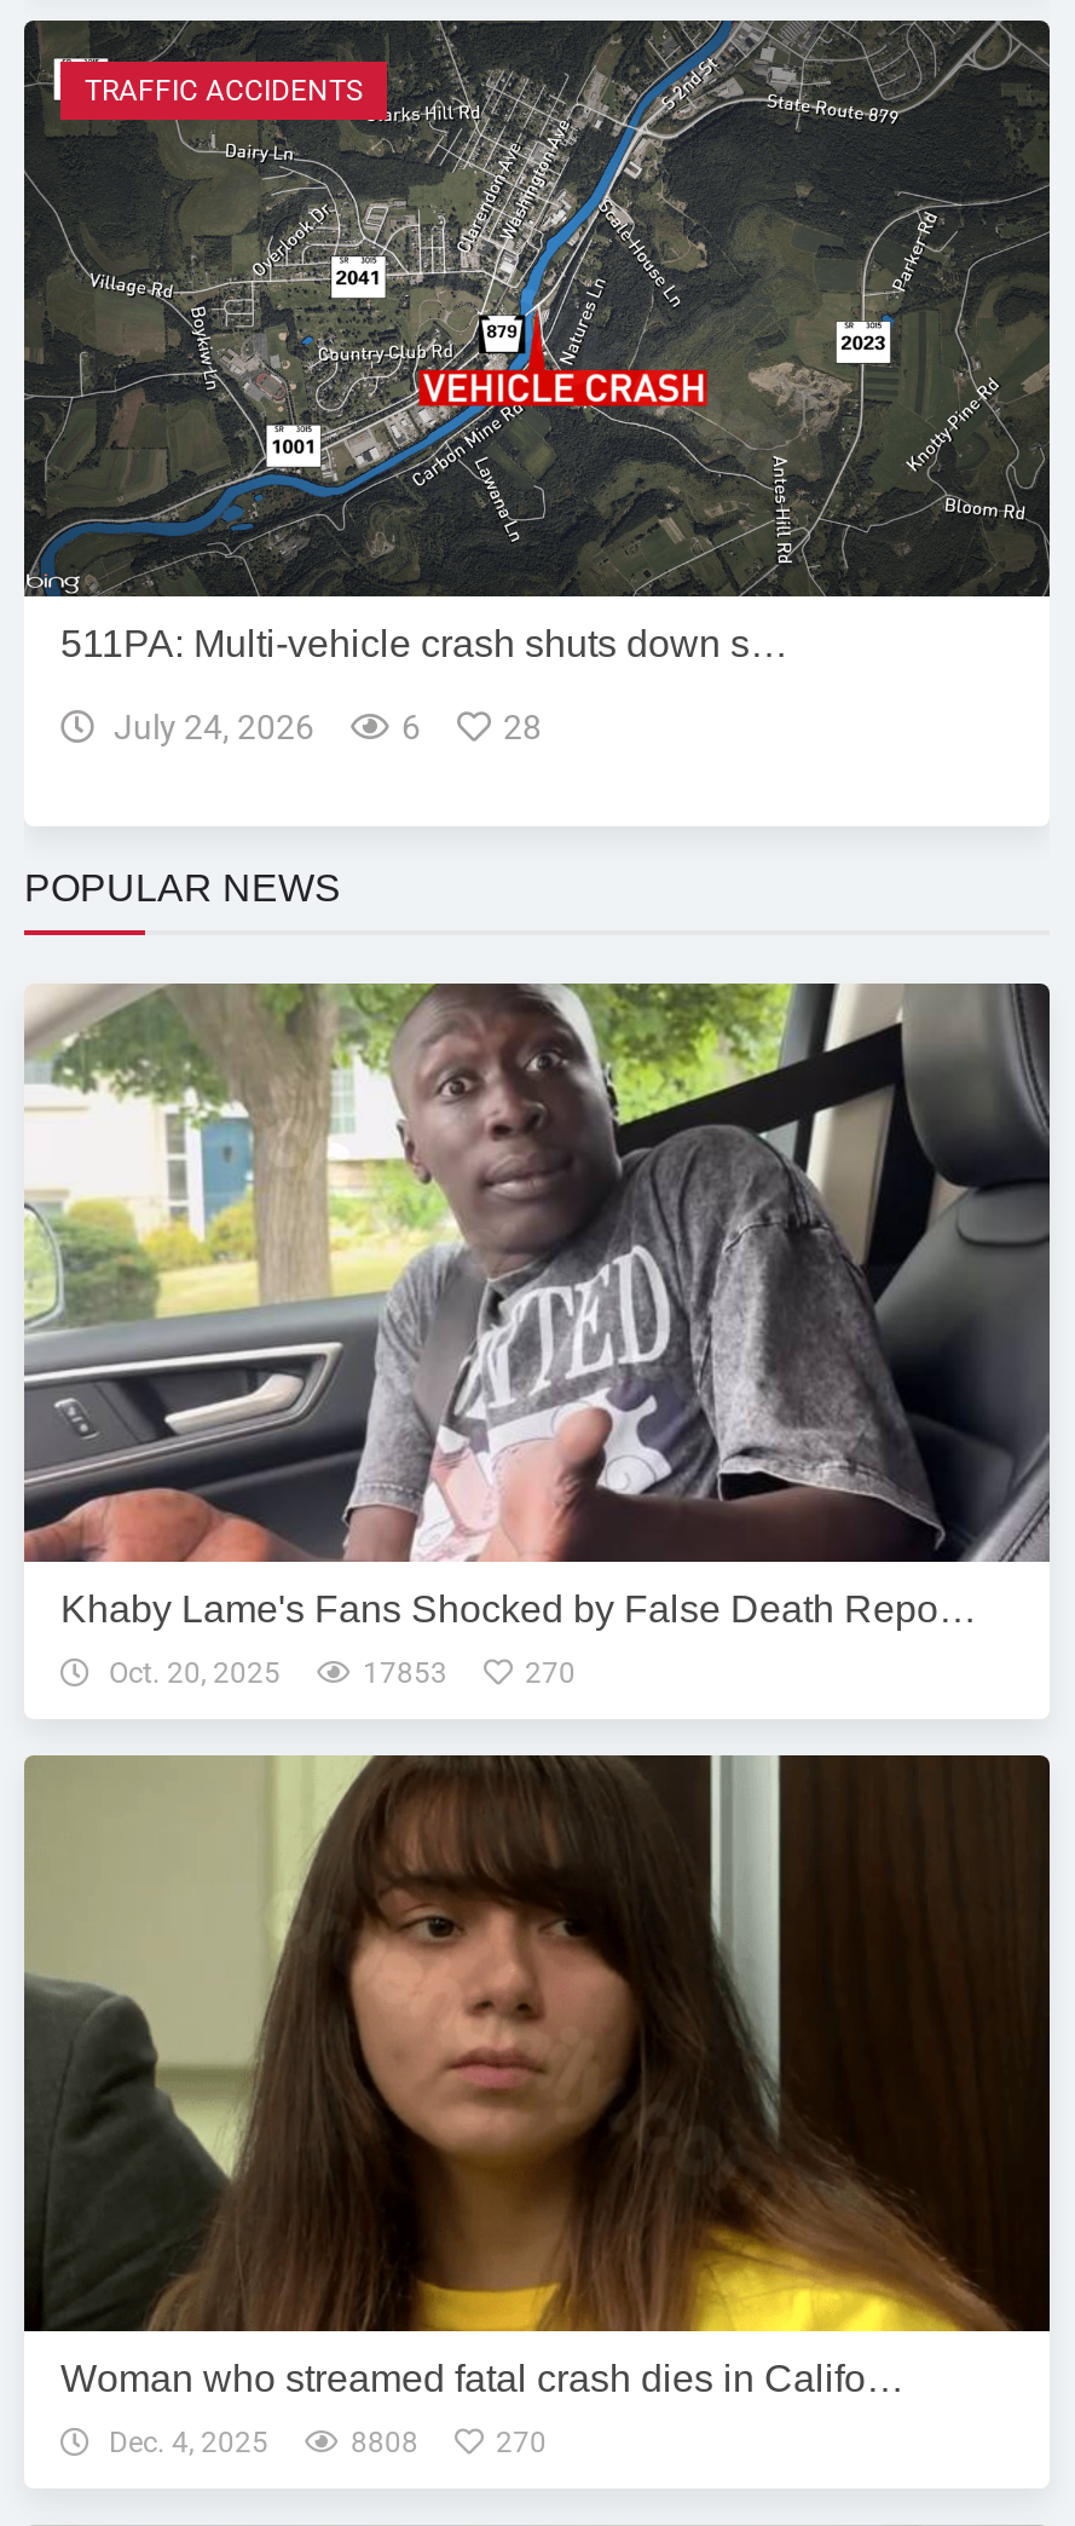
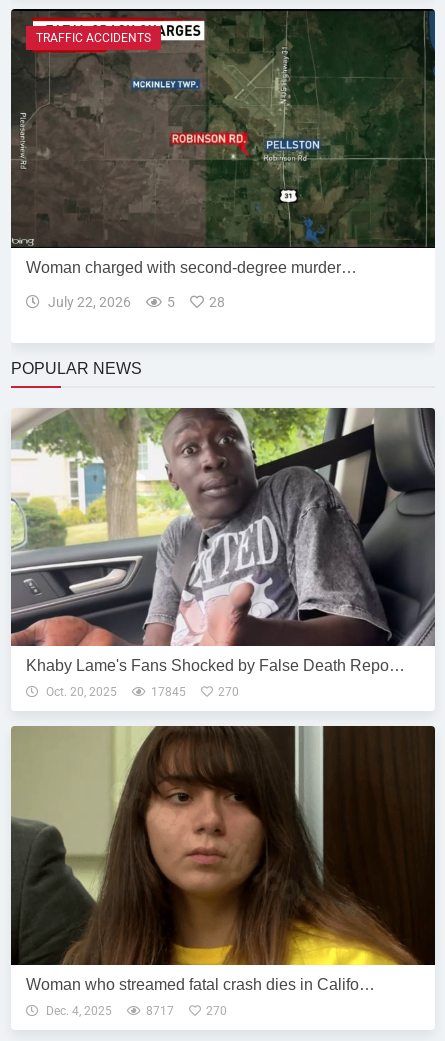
[27,19,1050,665] [image] | 511PA: Multi-vehicle crash shuts down s… -> [11,8,435,276] [image] | Woman charged with second-degree murder…
[106,709,421,748] July 24, 2026 | 6 -> [45,294,175,310] July 22, 2026 | 5
[363,1656,447,1690] 17853 -> [151,685,186,699] 17845
[351,2427,418,2461] 8808 -> [146,1004,174,1018] 8717

